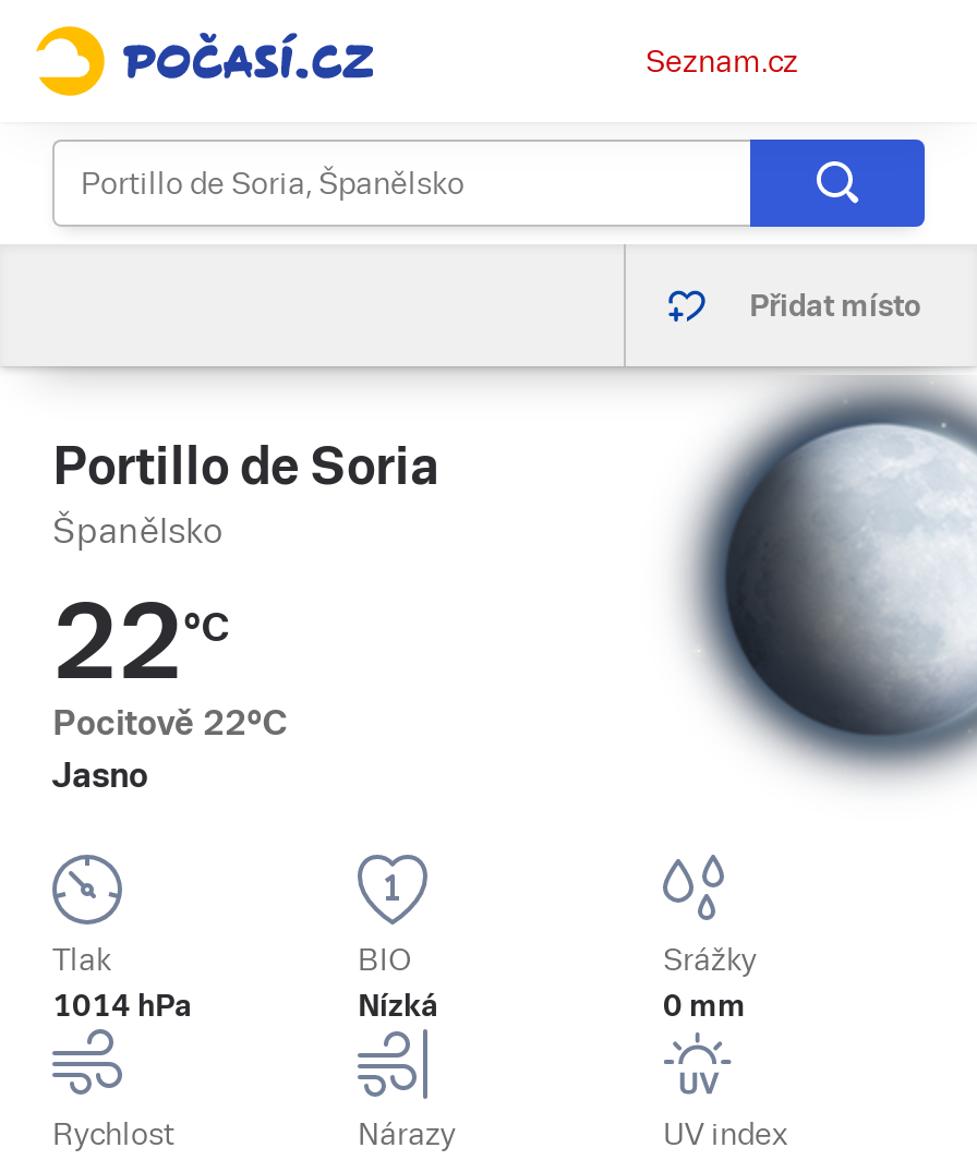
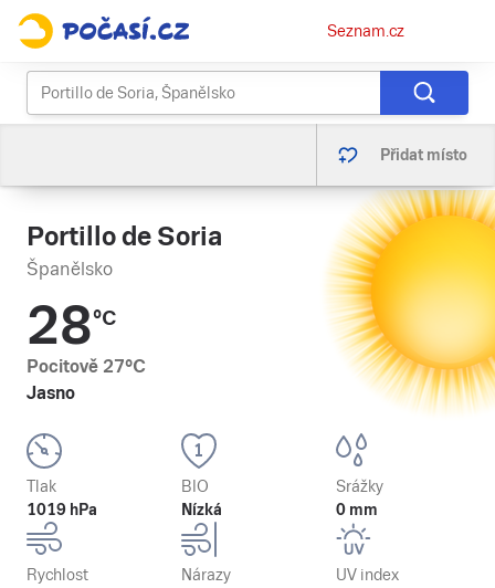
[650,377,970,805] [image] -> [328,190,492,410] [image]
[52,582,229,702] 22°C -> [27,295,116,356] 28°C
[52,702,288,744] Pocitově 22°C -> [27,356,146,377] Pocitově 27°C
[52,988,192,1023] 1014 hPa -> [27,501,97,518] 1019 hPa

